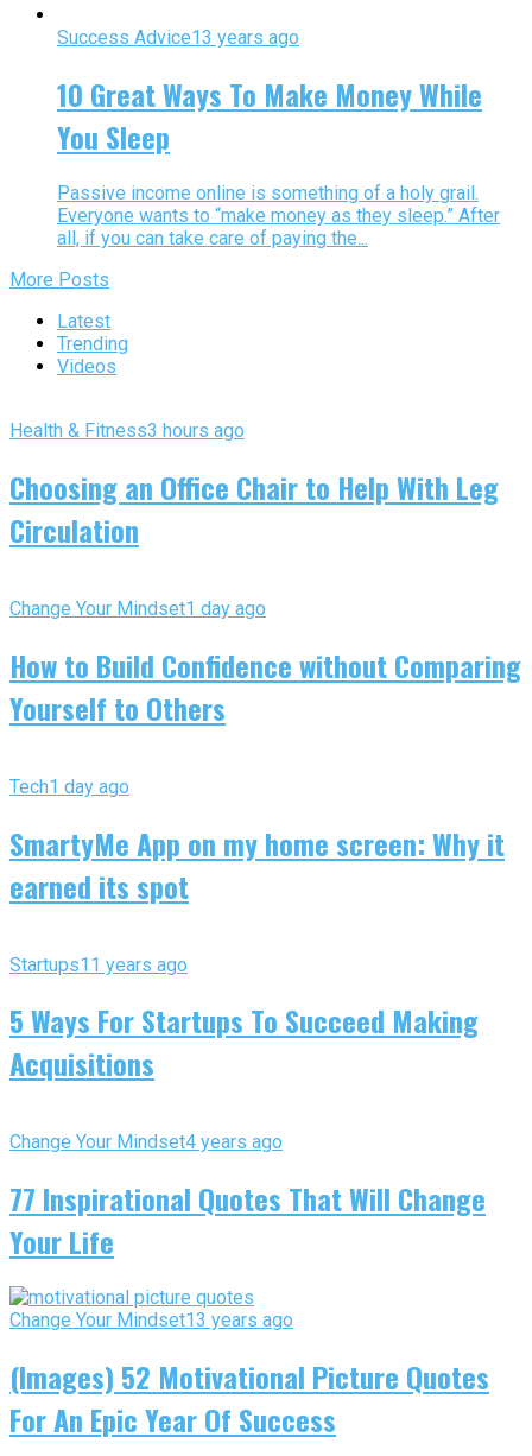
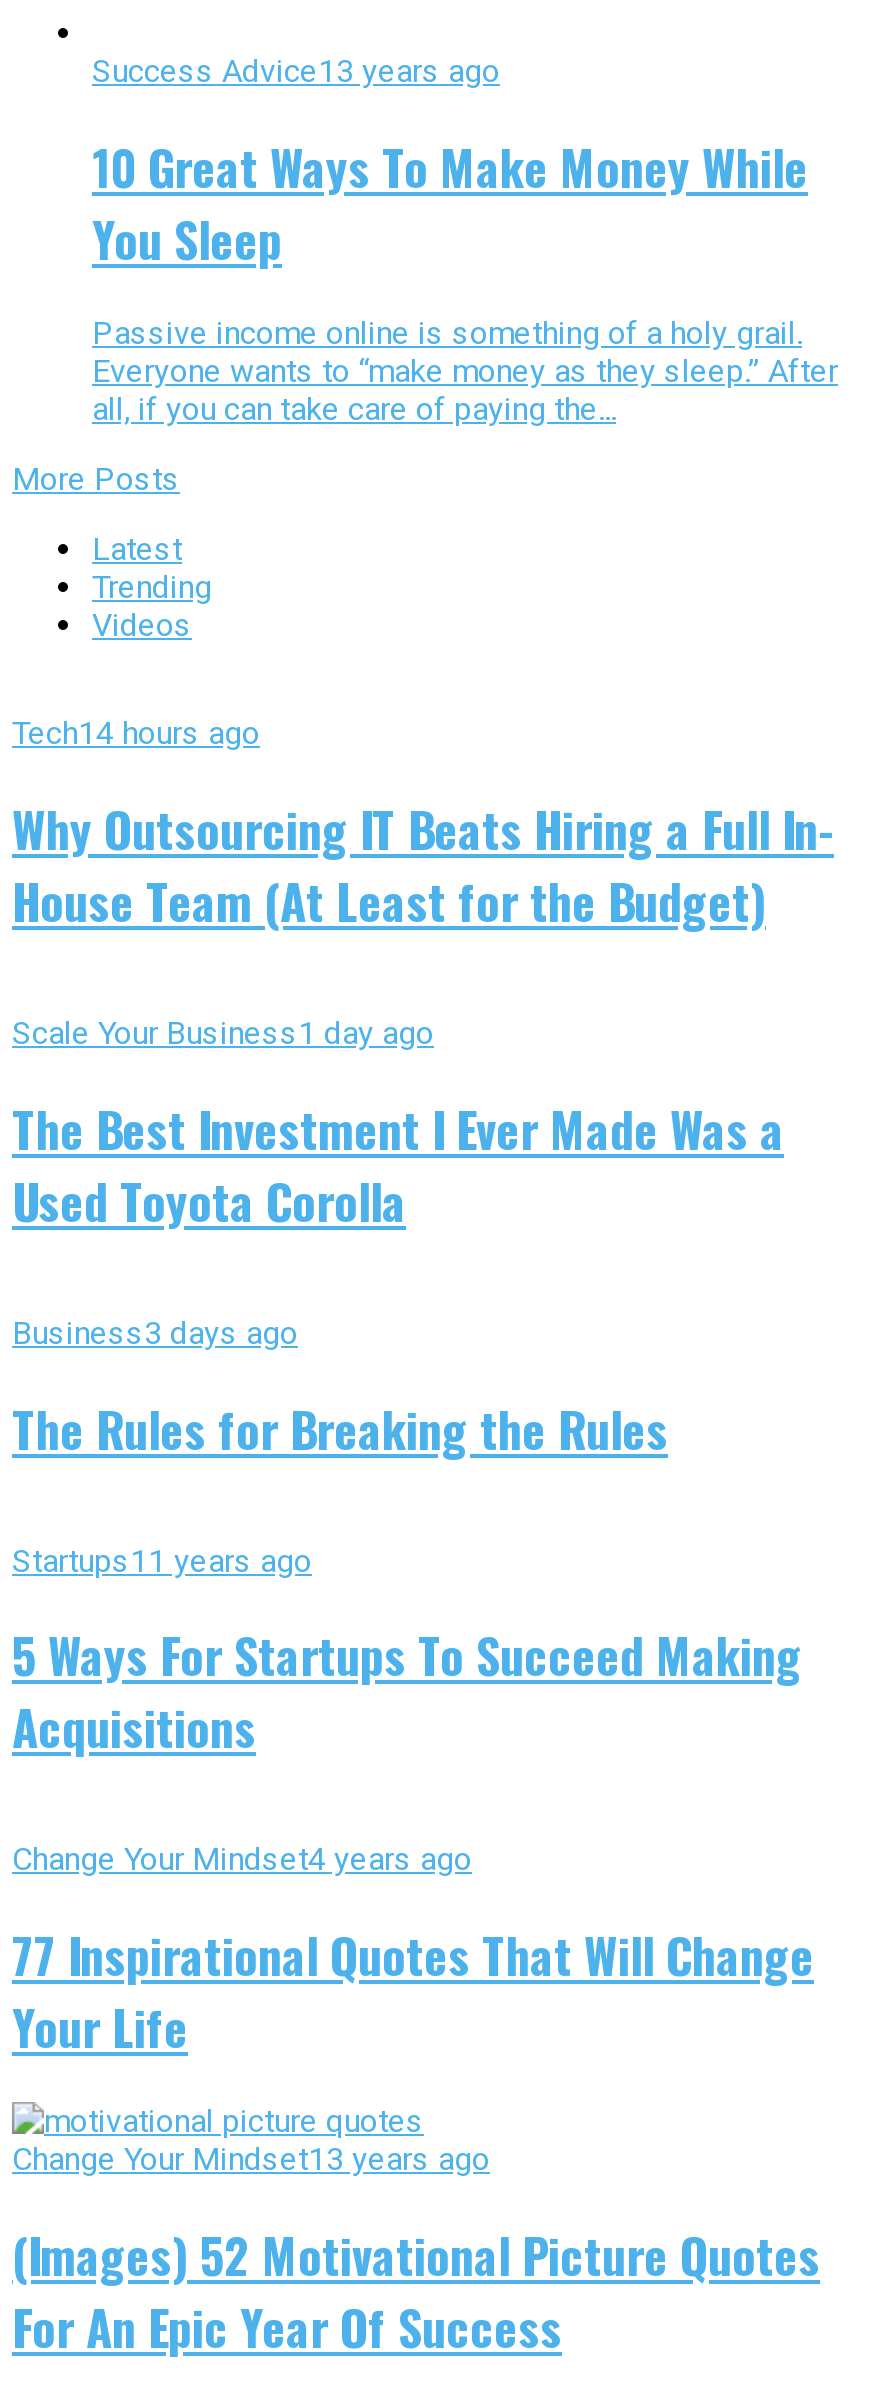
[9,419,245,442] Health & Fitness3 hours ago -> [12,714,260,752] Tech14 hours ago
[9,466,499,551] Choosing an Office Chair to Help With Leg | Circulation -> [12,792,834,936] Why Outsourcing IT Beats Hiring a Full In- | House Team (At Least for the Budget)
[9,597,266,620] Change Your Mindset 1 day ago -> [12,1014,434,1052] Scale Your Business 1 day ago
[9,643,521,729] How to Build Confidence without Comparing | Yourself to Others -> [12,1092,784,1236] The Best Investment I Ever Made Was a | Used Toyota Corolla
[9,775,129,798] Tech1 day ago -> [12,1313,298,1351] Business3 days ago
[9,821,505,907] SmartyMe App on my home screen: Why it | earned its spot -> [12,1391,668,1463] The Rules for Breaking the Rules

